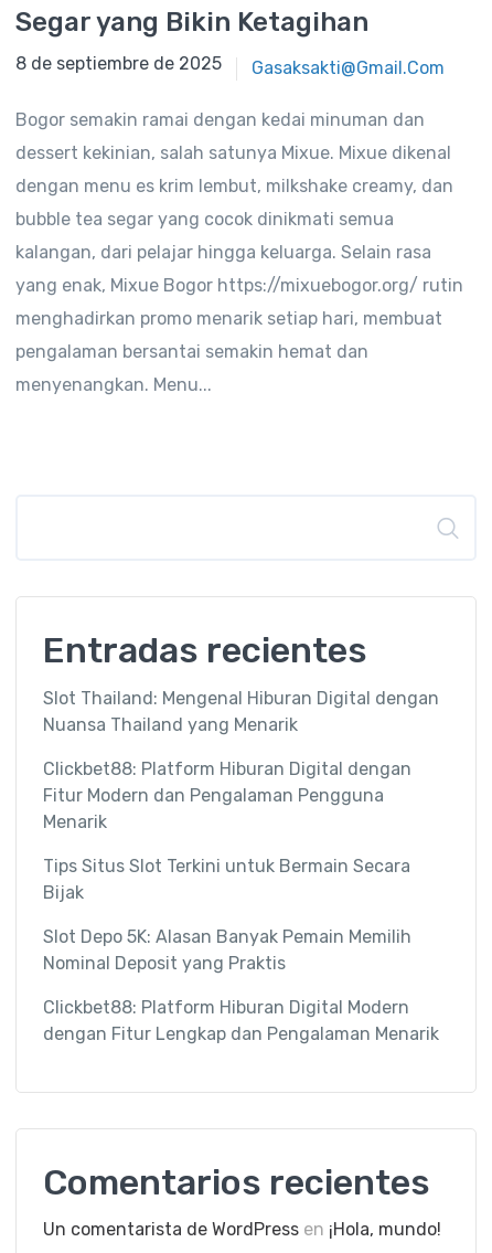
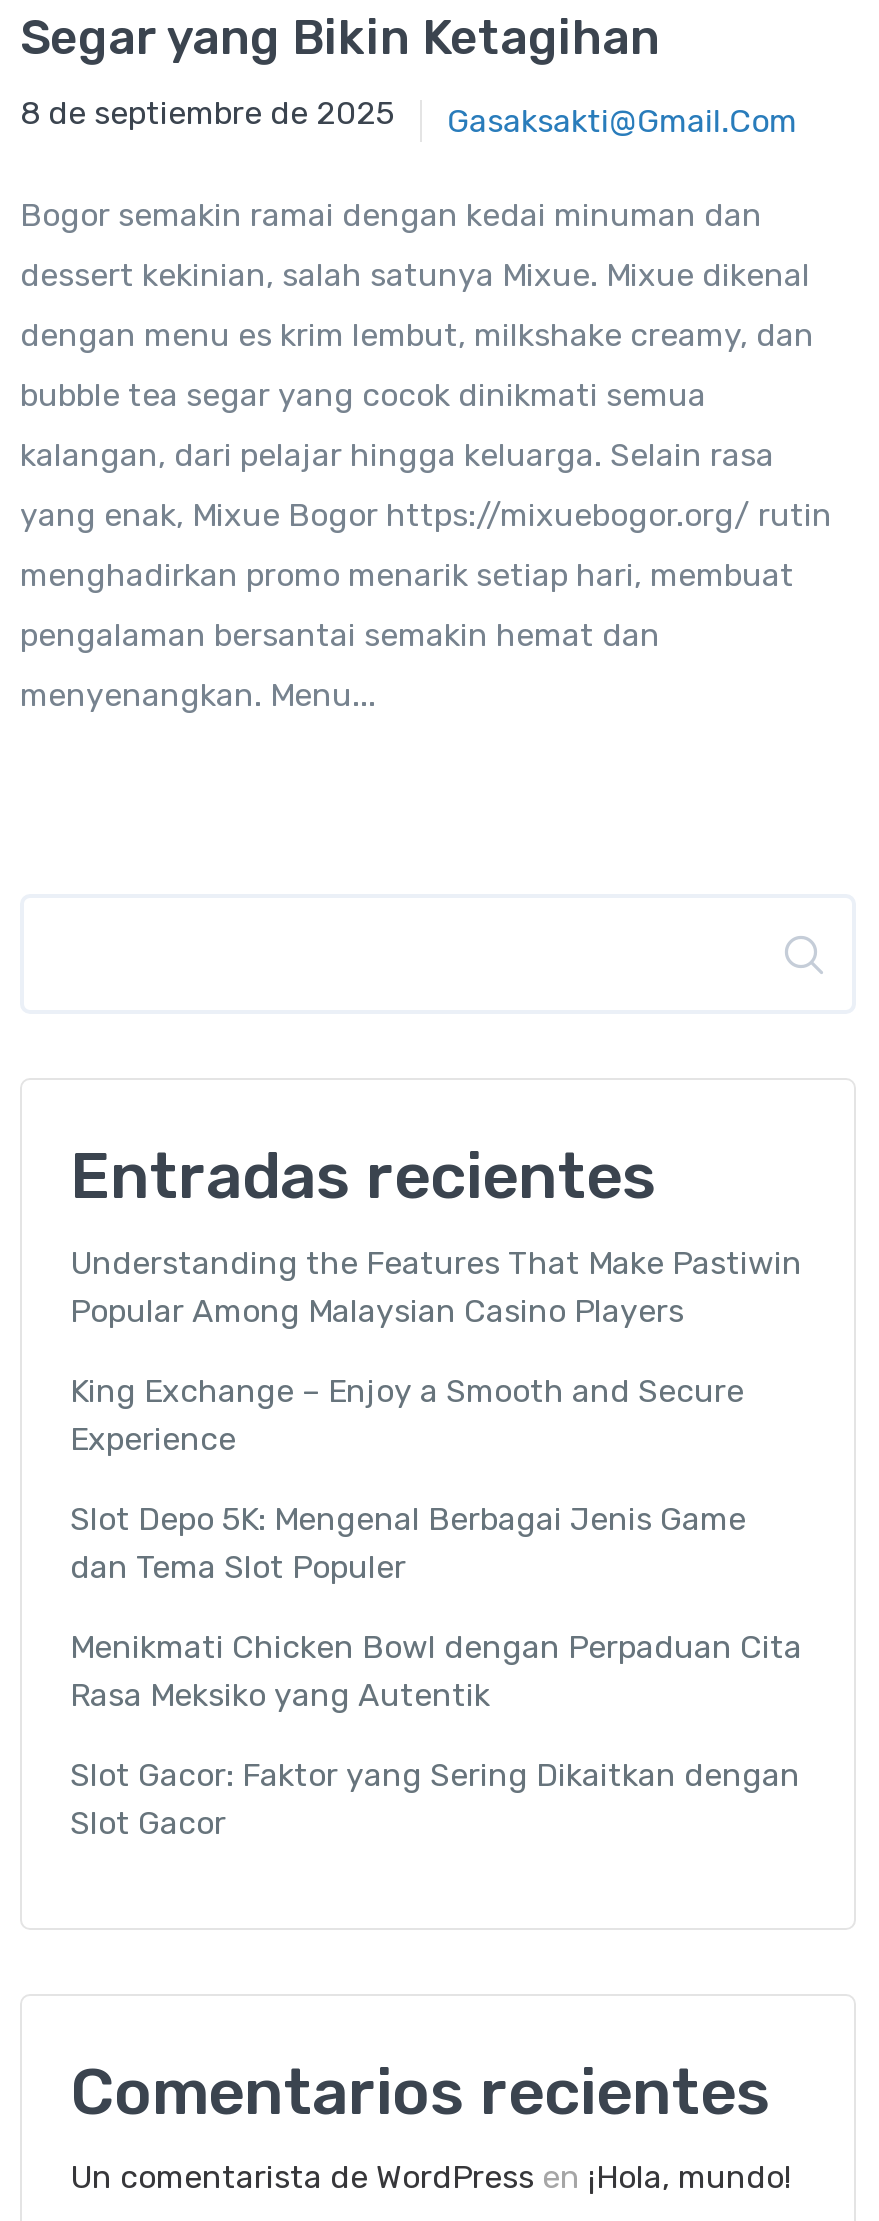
[43,688,439,736] Slot Thailand: Mengenal Hiburan Digital dengan | Nuansa Thailand yang Menarik -> [70,1243,802,1329] Understanding the Features That Make Pastiwin | Popular Among Malaysian Casino Players
[43,759,411,833] Clickbet88: Platform Hiburan Digital dengan | Fitur Modern dan Pengalaman Pengguna | Menarik -> [70,1371,744,1457] King Exchange – Enjoy a Smooth and Secure | Experience
[43,856,410,903] Tips Situs Slot Terkini untuk Bermain Secara | Bijak -> [70,1499,746,1585] Slot Depo 5K: Mengenal Berbagai Jenis Game | dan Tema Slot Populer
[43,927,411,974] Slot Depo 5K: Alasan Banyak Pemain Memilih | Nominal Deposit yang Praktis -> [70,1627,802,1713] Menikmati Chicken Bowl dengan Perpaduan Cita | Rasa Meksiko yang Autentik
[43,997,439,1045] Clickbet88: Platform Hiburan Digital Modern | dengan Fitur Lengkap dan Pengalaman Menarik -> [70,1755,800,1841] Slot Gacor: Faktor yang Sering Dikaitkan dengan | Slot Gacor

